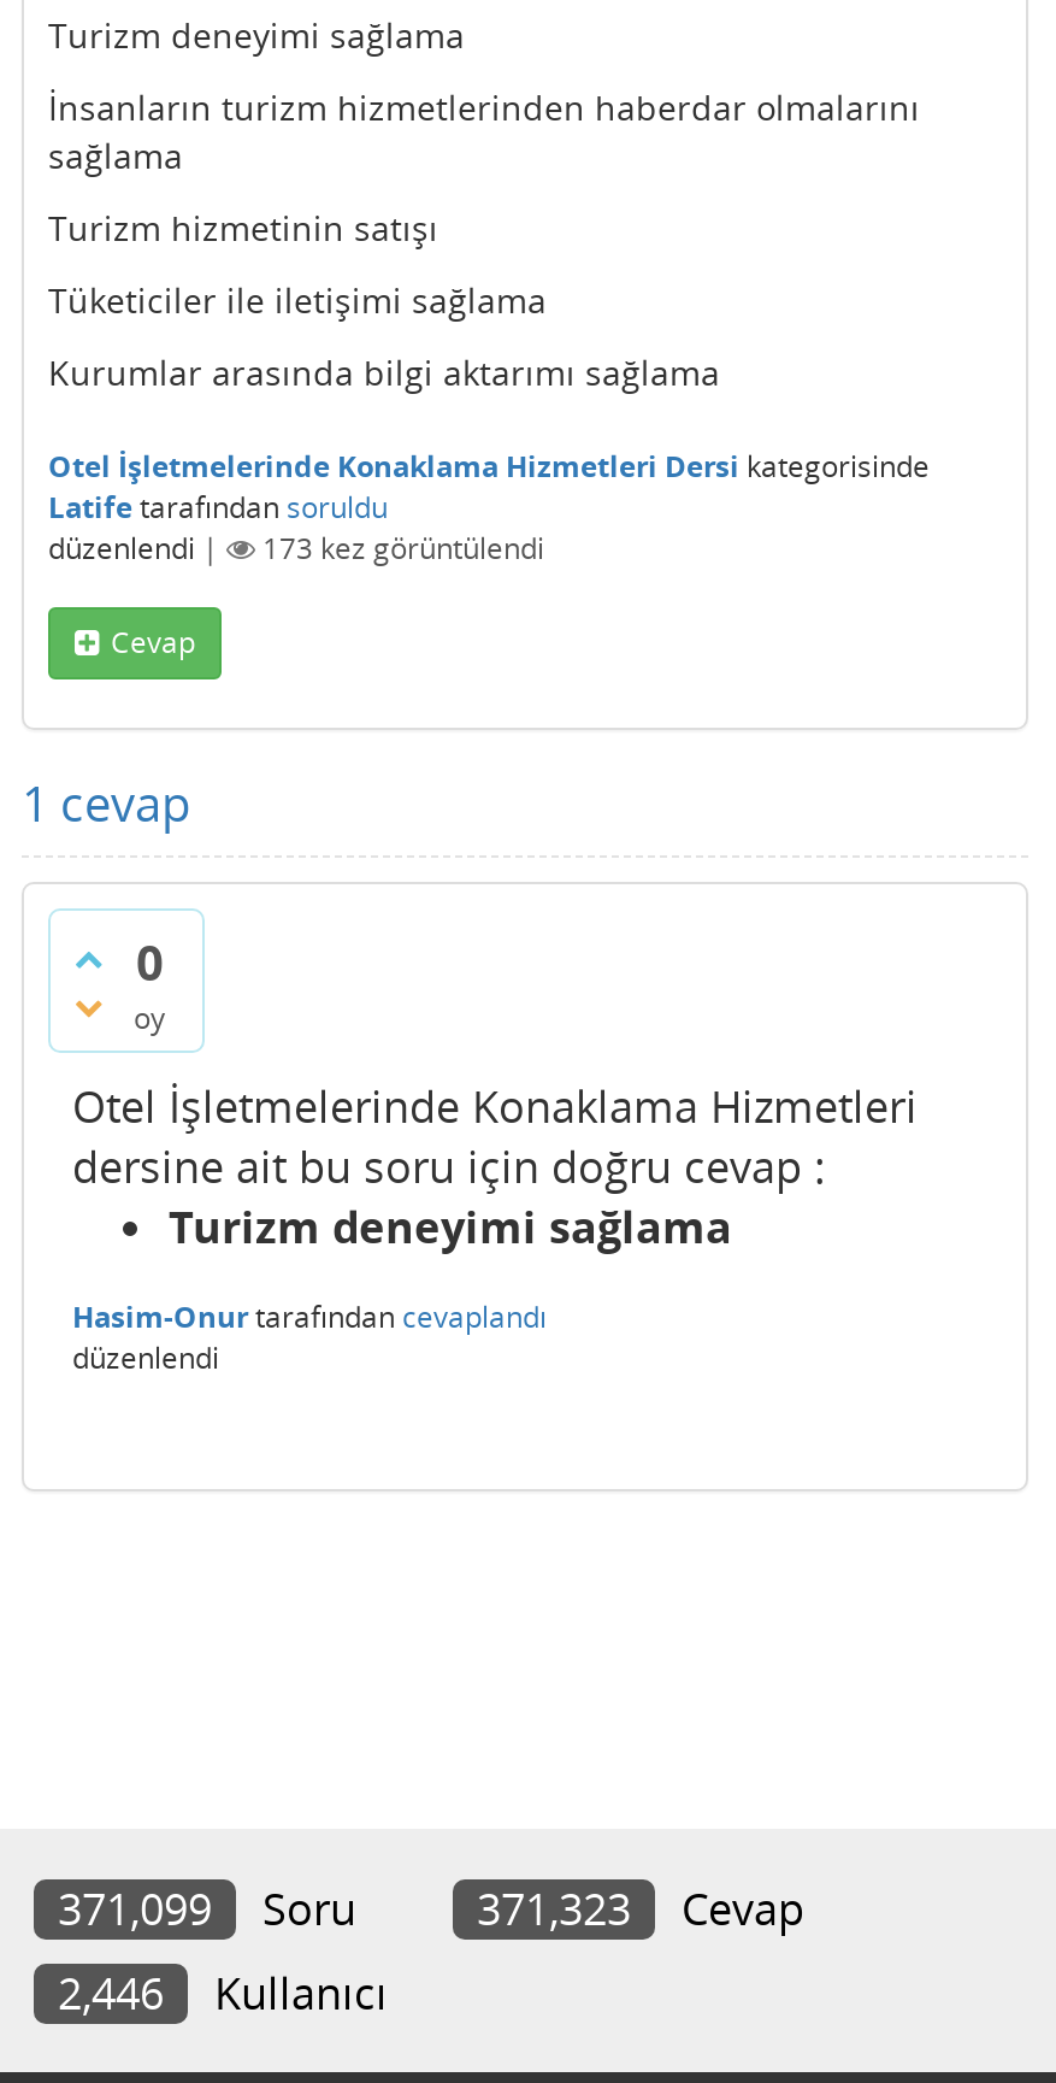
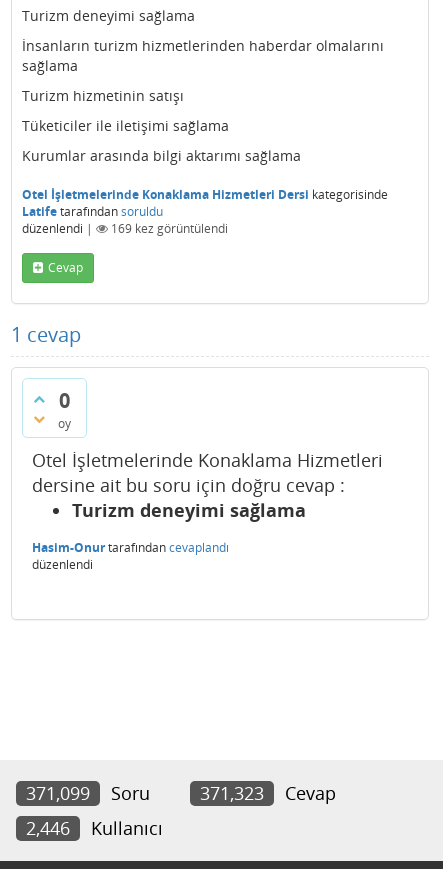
[262,528,544,569] 173 kez görüntülendi -> [111,220,228,237] 169 kez görüntülendi

